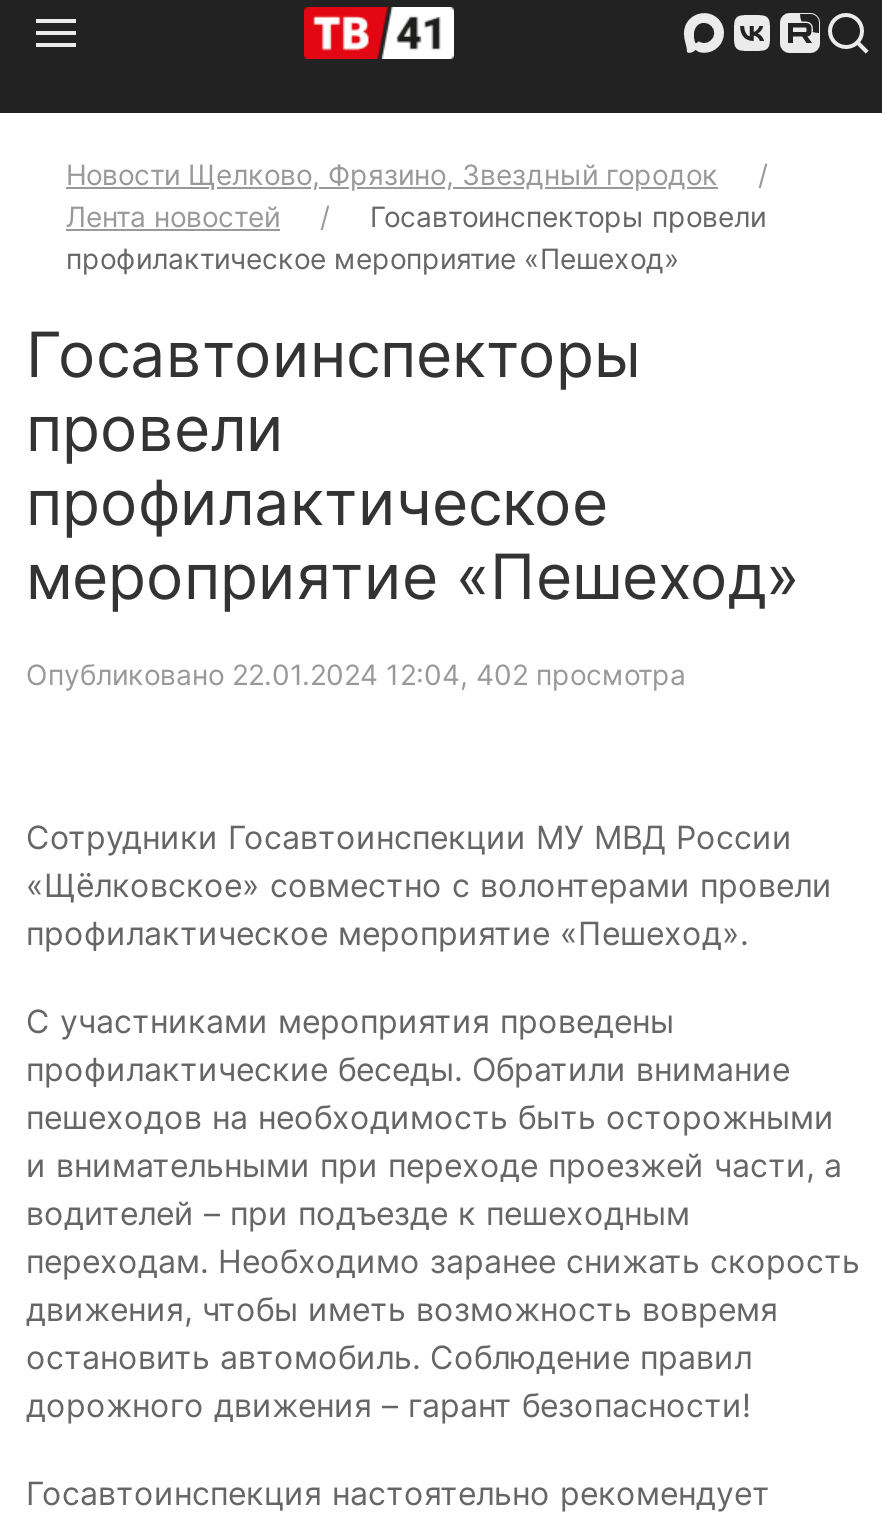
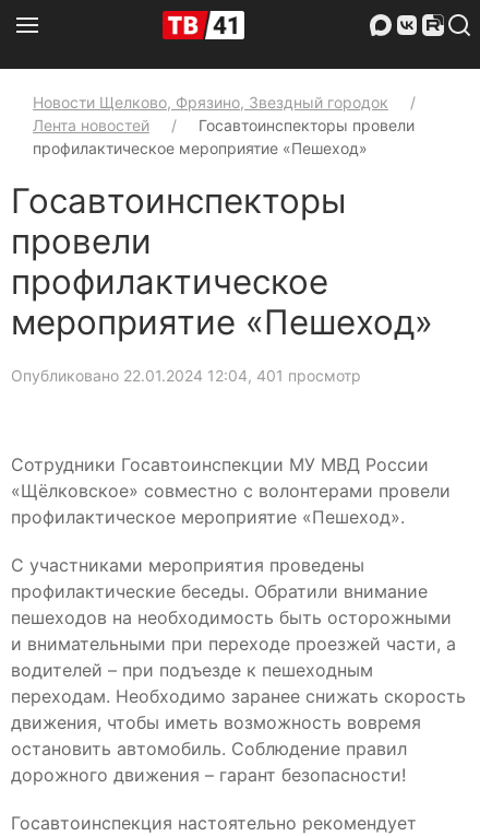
[26,657,686,691] Опубликовано 22.01.2024 12:04, 402 просмотра -> [11,366,361,385] Опубликовано 22.01.2024 12:04, 401 просмотр

